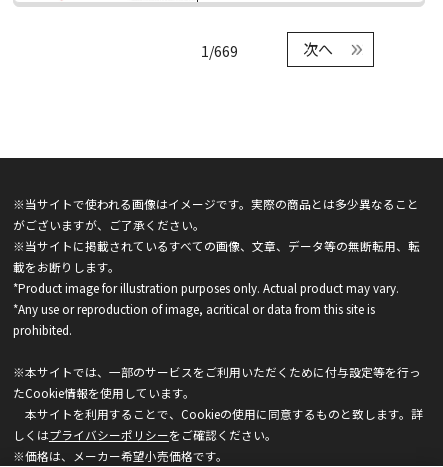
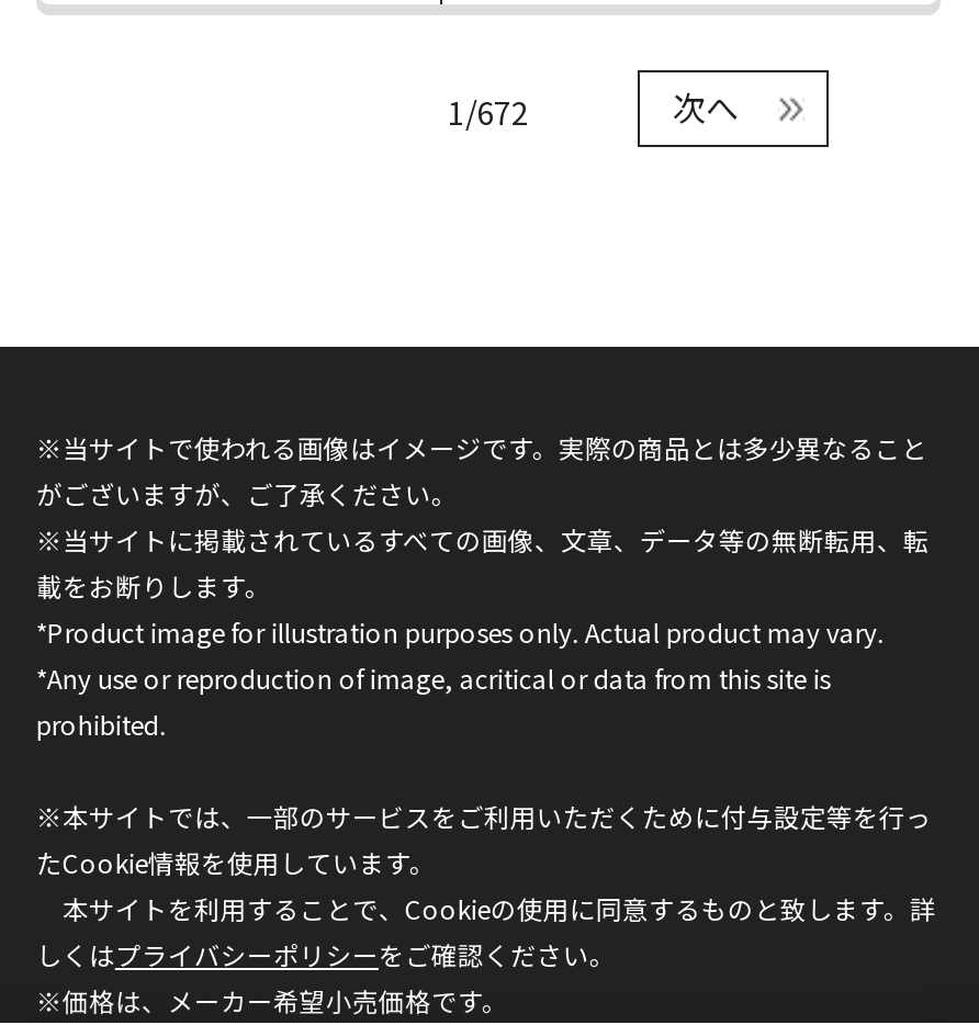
[200,41,237,61] 1/669 -> [448,89,529,133] 1/672

